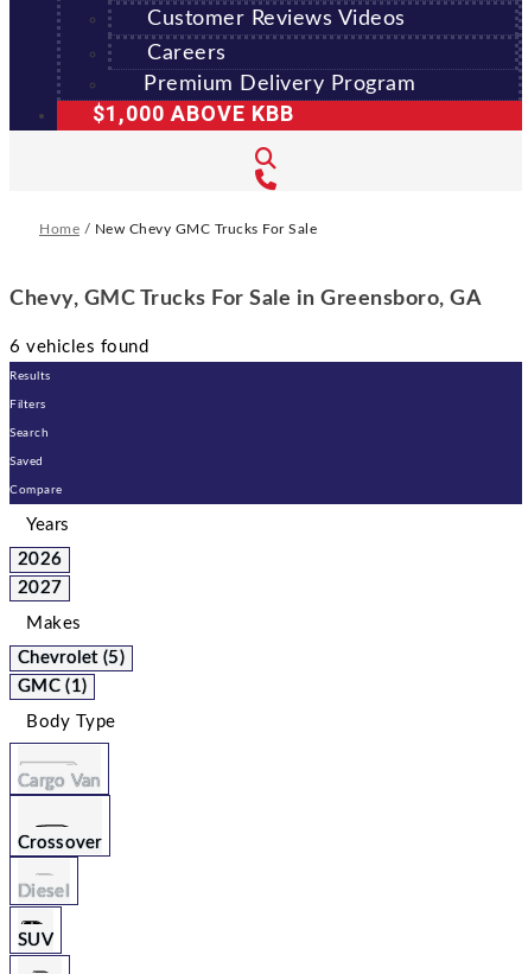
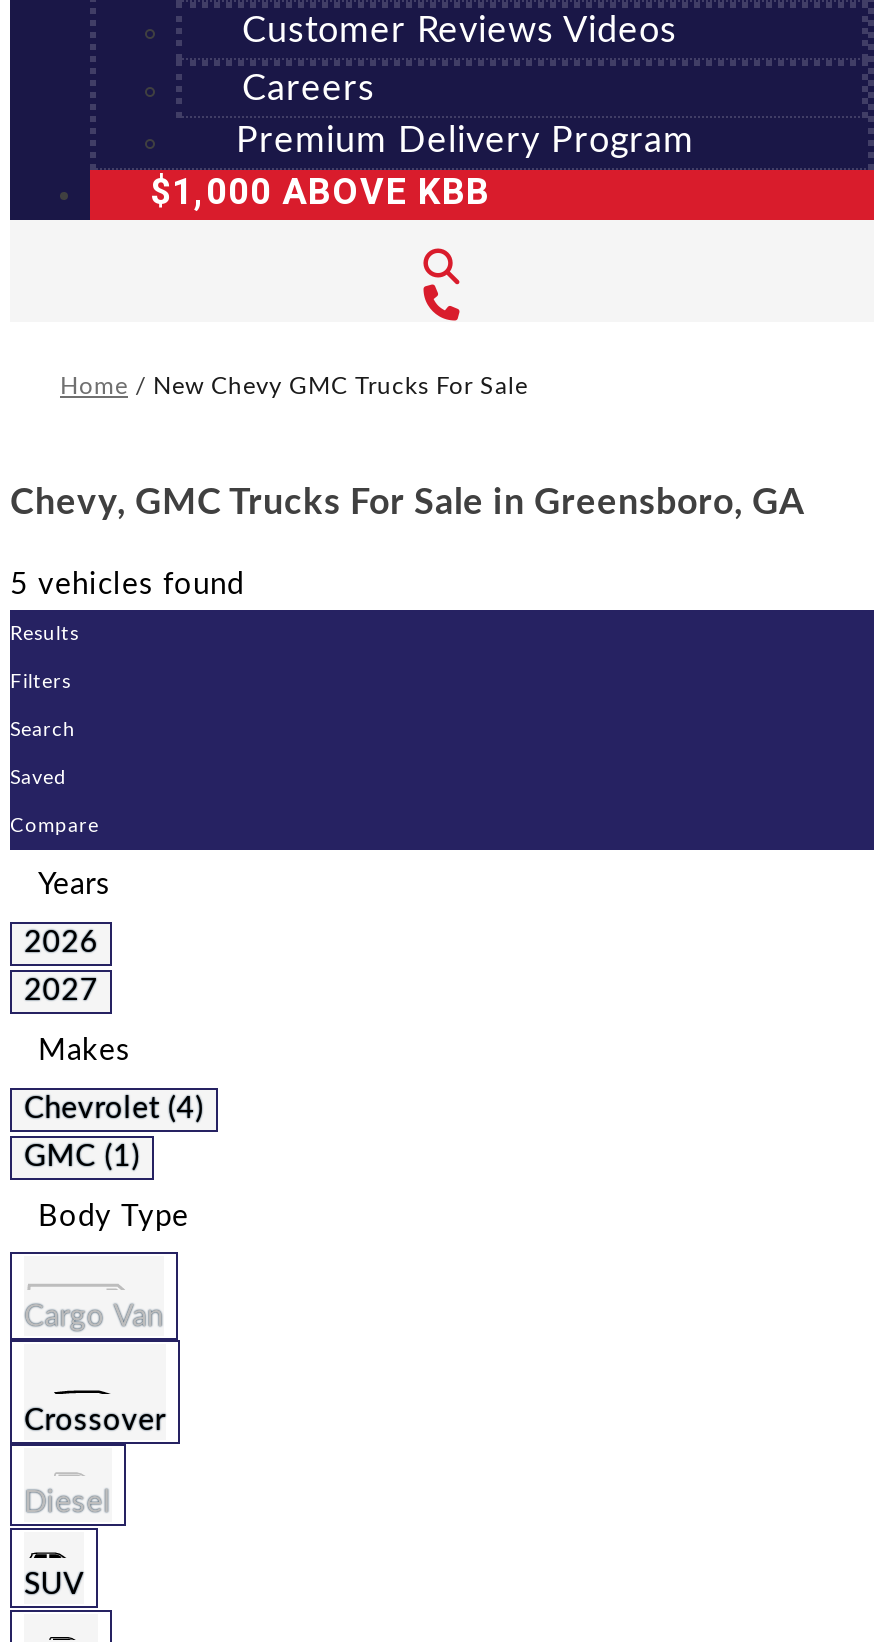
[9,338,148,356] 6 vehicles found -> [10,570,244,600] 5 vehicles found
[18,649,124,667] Chevrolet (5) -> [24,1094,204,1124] Chevrolet (4)

